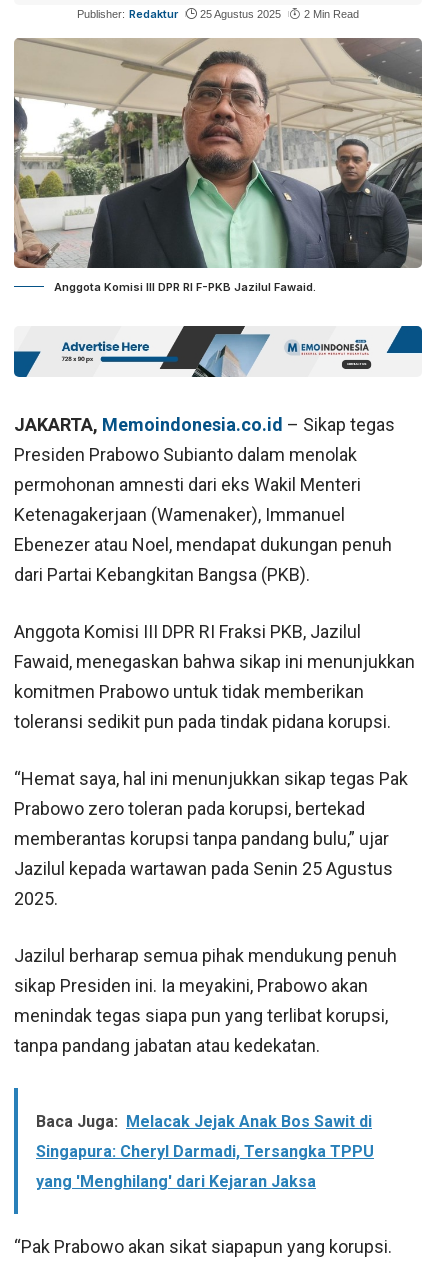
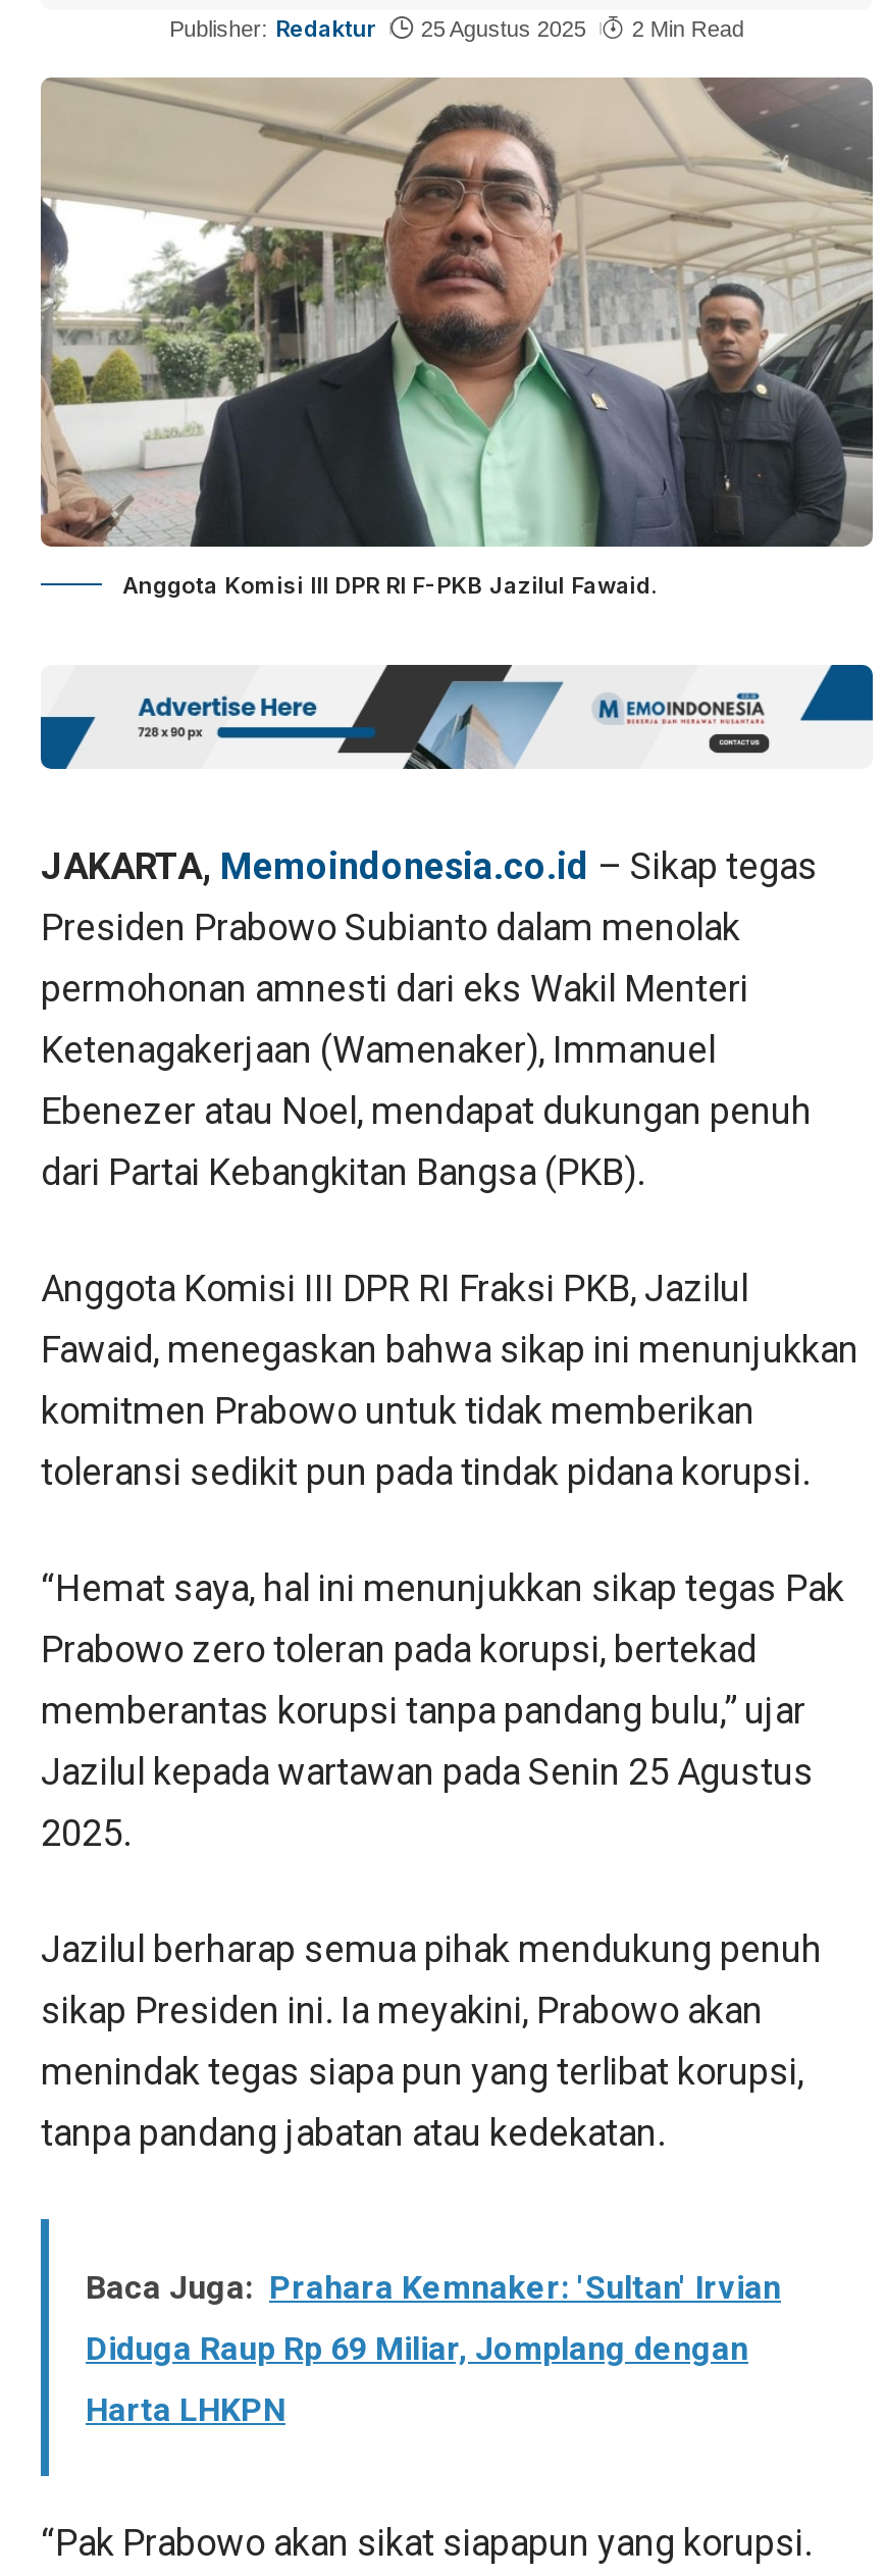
[36,1112,372,1131] Baca Juga: Melacak Jejak Anak Bos Sawit di -> [86,2267,781,2306] Baca Juga: Prahara Kemnaker: 'Sultan' Irvian
[36,1142,374,1161] Singapura: Cheryl Darmadi, Tersangka TPPU -> [86,2329,748,2367] Diduga Raup Rp 69 Miliar, Jomplang dengan
[36,1172,316,1191] yang 'Menghilang' dari Kejaran Jaksa -> [86,2390,285,2429] Harta LHKPN

